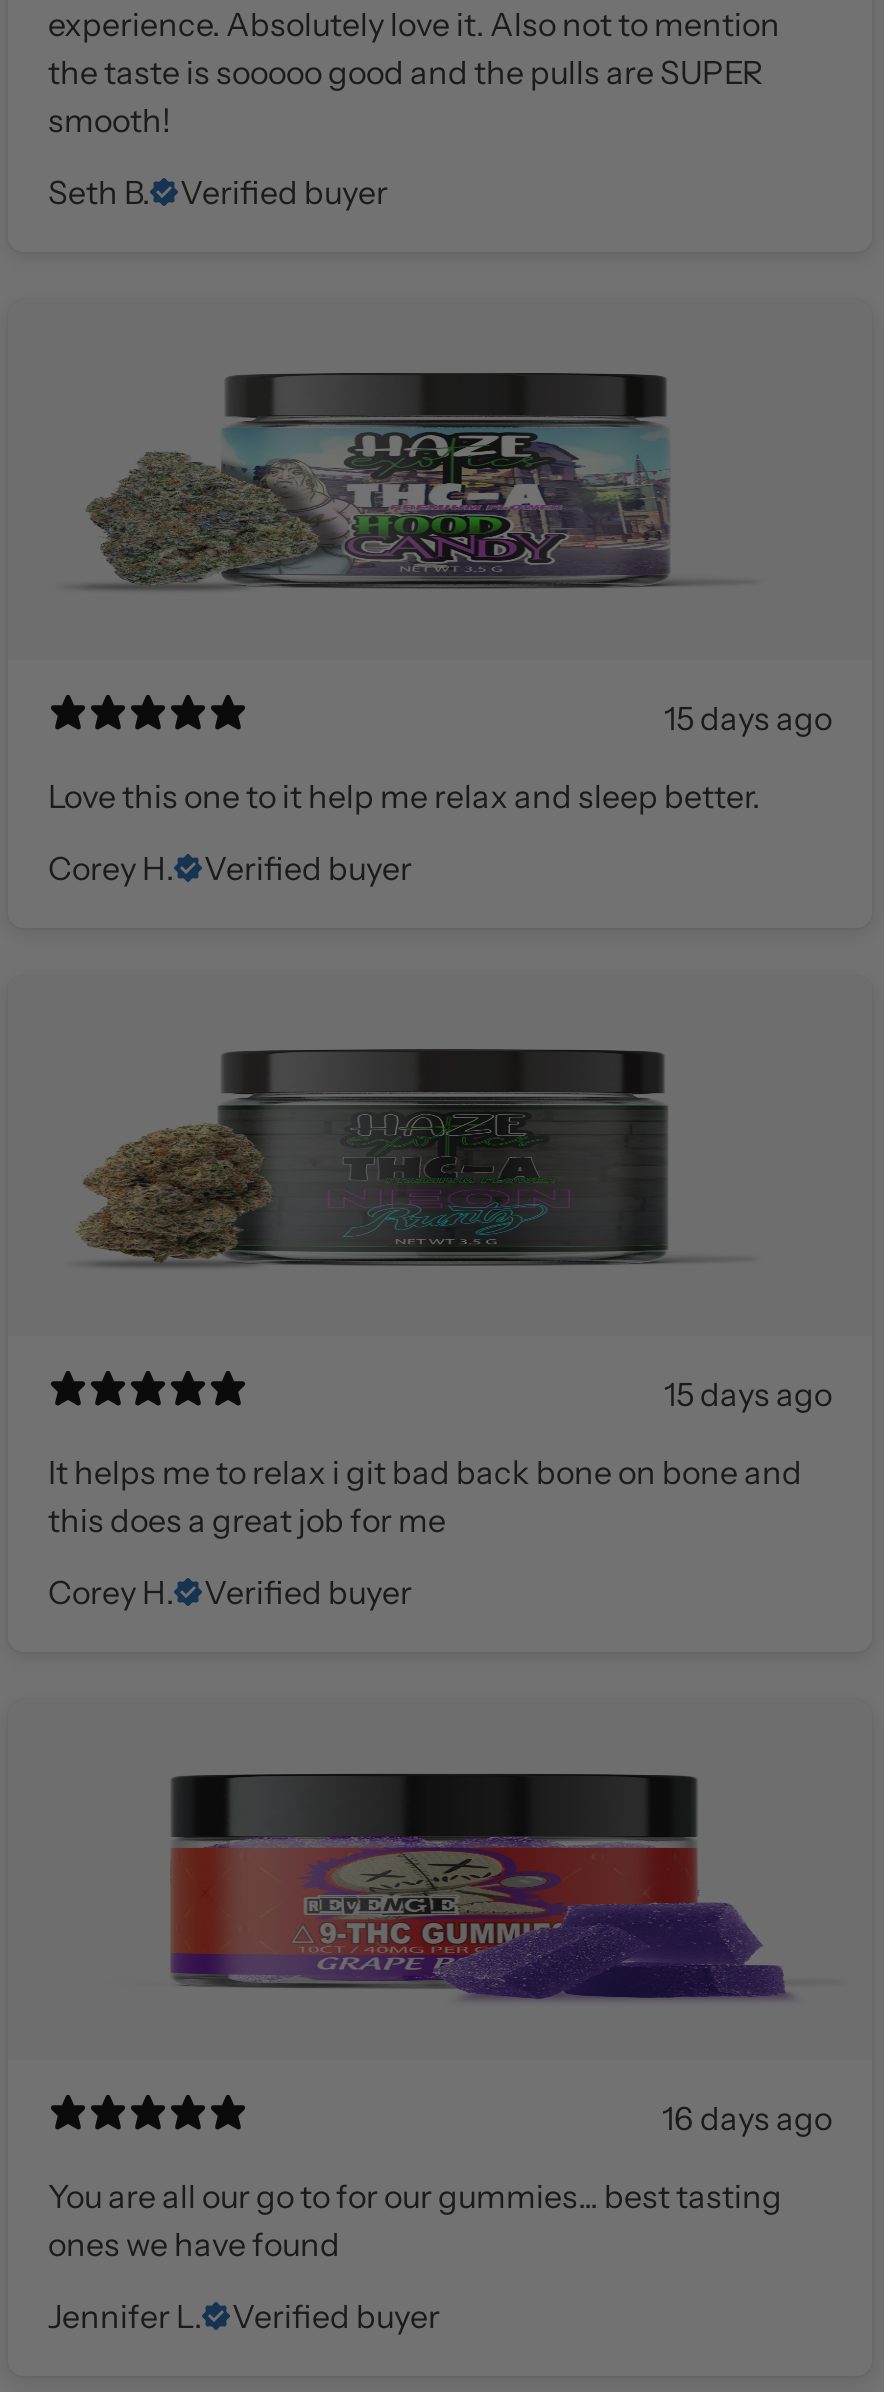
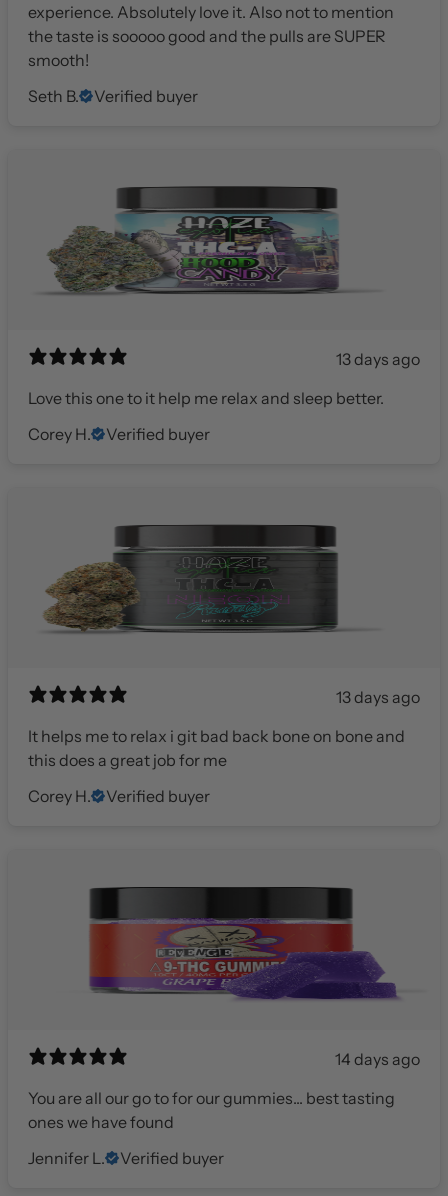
[664,699,832,739] 15 days ago -> [336,349,420,369] 13 days ago
[664,1375,832,1415] 15 days ago -> [336,687,420,707] 13 days ago
[662,2099,832,2139] 16 days ago -> [335,1049,420,1069] 14 days ago

